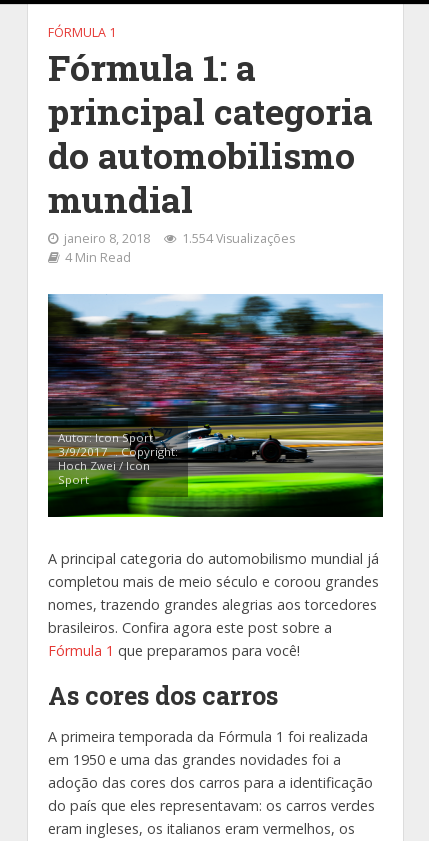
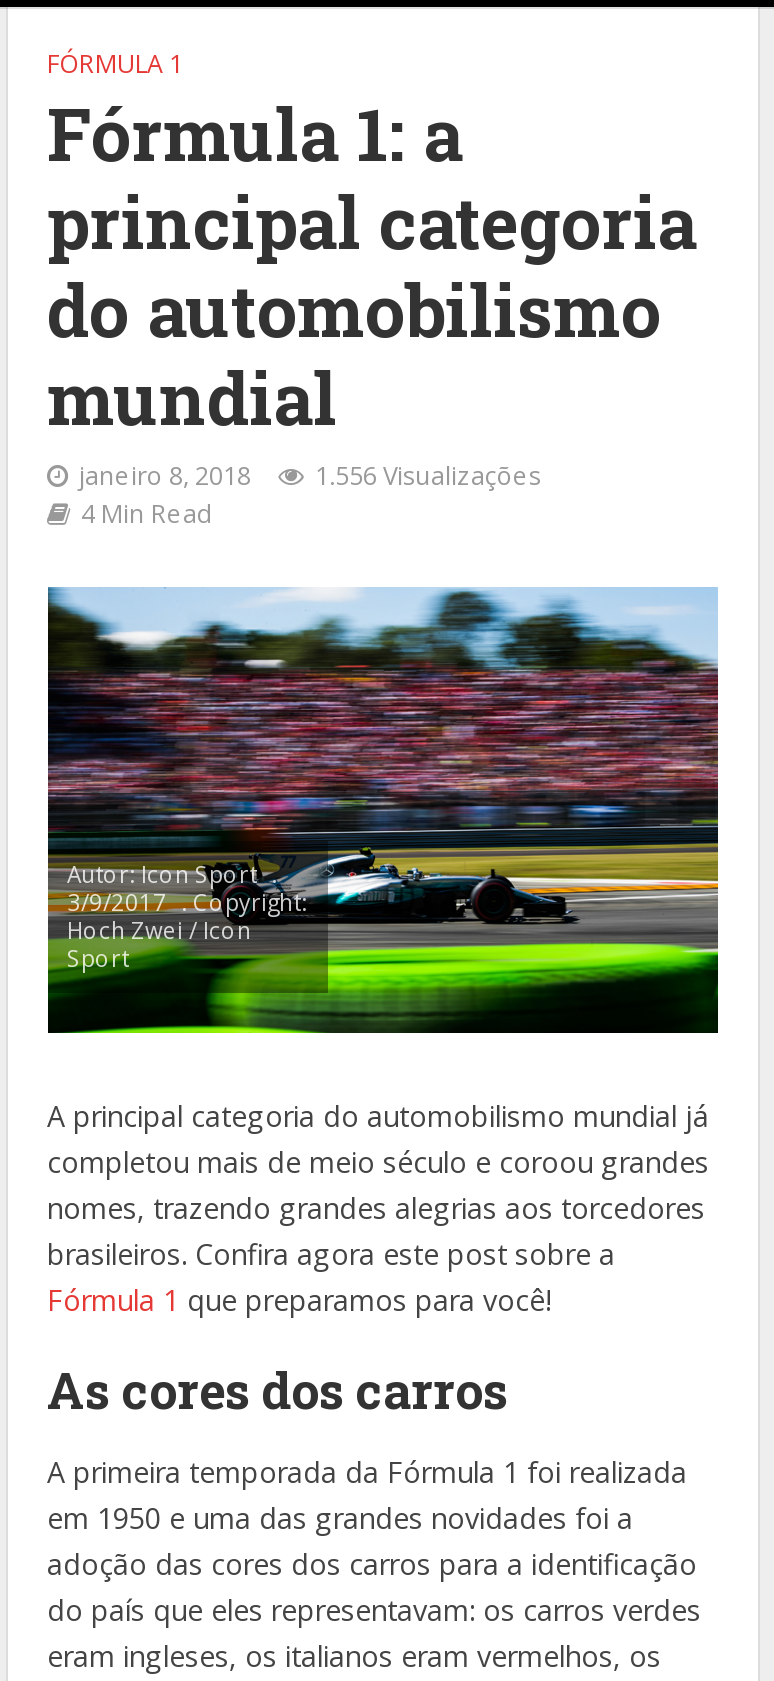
[181,230,294,247] 1.554 Visualizações -> [315,459,541,493] 1.556 Visualizações

